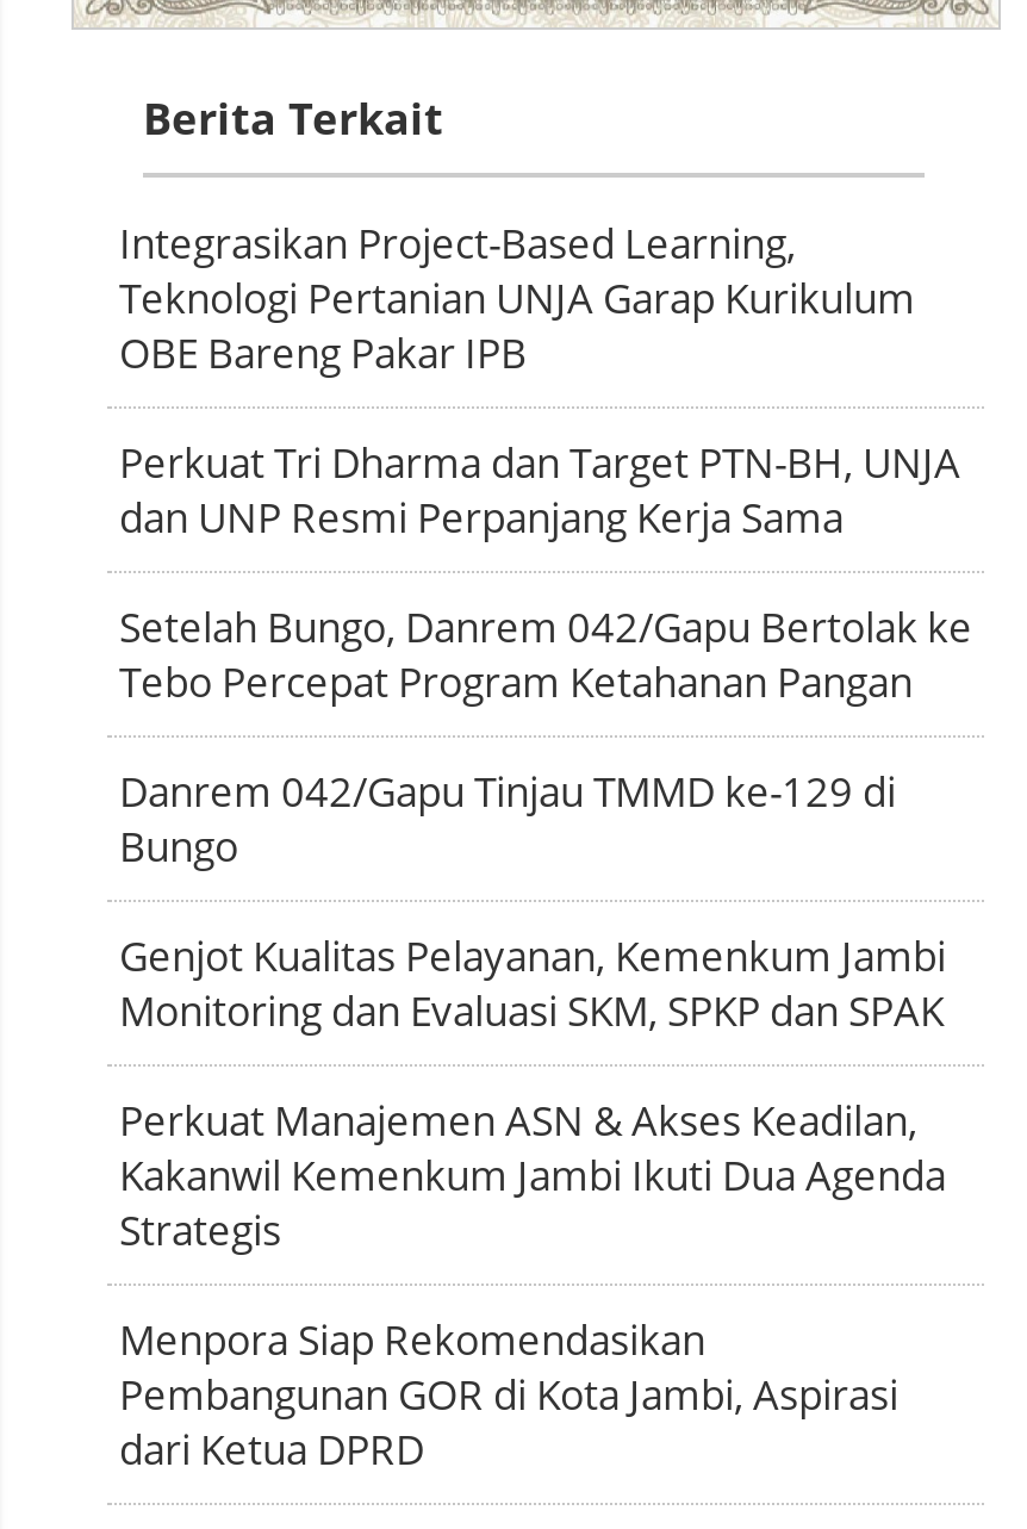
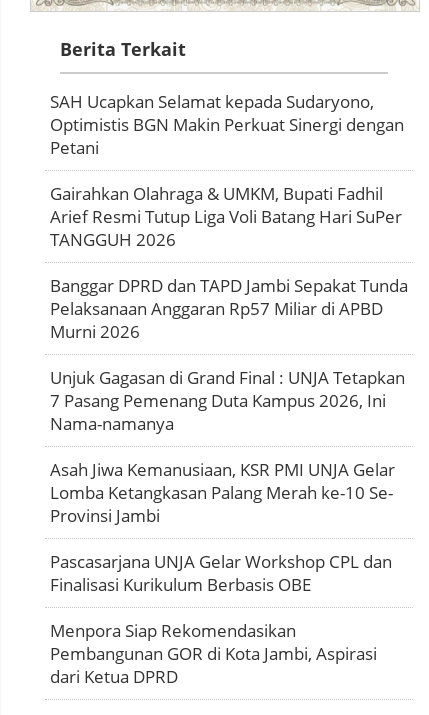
[119,215,915,379] Integrasikan Project-Based Learning, | Teknologi Pertanian UNJA Garap Kurikulum | OBE Bareng Pakar IPB -> [50,90,404,159] SAH Ucapkan Selamat kepada Sudaryono, | Optimistis BGN Makin Perkuat Sinergi dengan | Petani
[119,434,960,544] Perkuat Tri Dharma dan Target PTN-BH, UNJA | dan UNP Resmi Perpanjang Kerja Sama -> [50,182,402,251] Gairahkan Olahraga & UMKM, Bupati Fadhil | Arief Resmi Tutup Liga Voli Batang Hari SuPer | TANGGUH 2026
[119,598,972,708] Setelah Bungo, Danrem 042/Gapu Bertolak ke | Tebo Percepat Program Ketahanan Pangan -> [50,274,408,343] Banggar DPRD dan TAPD Jambi Sepakat Tunda | Pelaksanaan Anggaran Rp57 Miliar di APBD | Murni 2026
[119,763,896,873] Danrem 042/Gapu Tinjau TMMD ke-129 di | Bungo -> [50,366,405,435] Unjuk Gagasan di Grand Final : UNJA Tetapkan | 7 Pasang Pemenang Duta Kampus 2026, Ini | Nama-namanya
[119,927,946,1037] Genjot Kualitas Pelayanan, Kemenkum Jambi | Monitoring dan Evaluasi SKM, SPKP dan SPAK -> [50,458,395,527] Asah Jiwa Kemanusiaan, KSR PMI UNJA Gelar | Lomba Ketangkasan Palang Merah ke-10 Se- | Provinsi Jambi
[119,1092,946,1256] Perkuat Manajemen ASN & Akses Keadilan, | Kakanwil Kemenkum Jambi Ikuti Dua Agenda | Strategis -> [50,550,392,596] Pascasarjana UNJA Gelar Workshop CPL dan | Finalisasi Kurikulum Berbasis OBE

